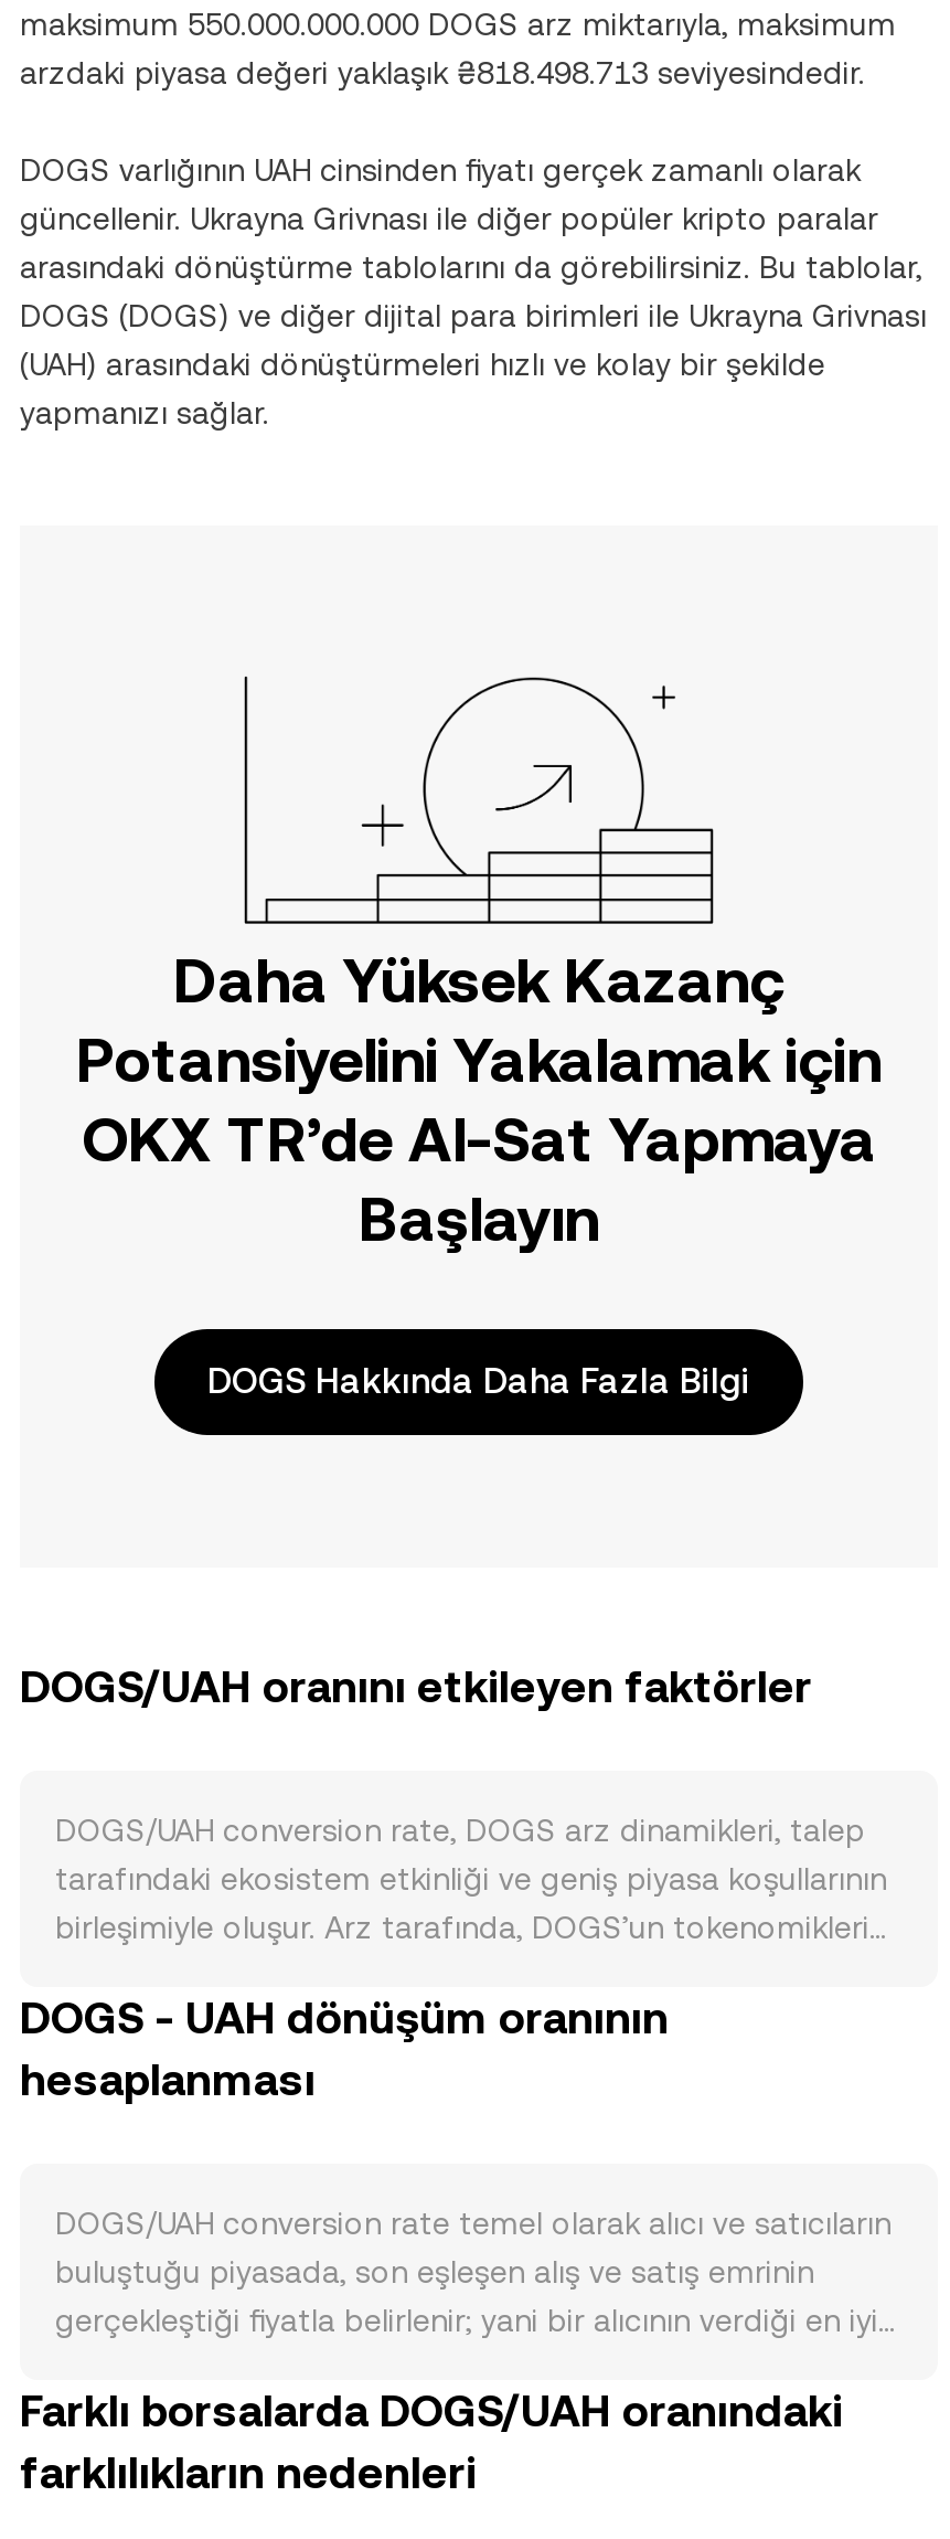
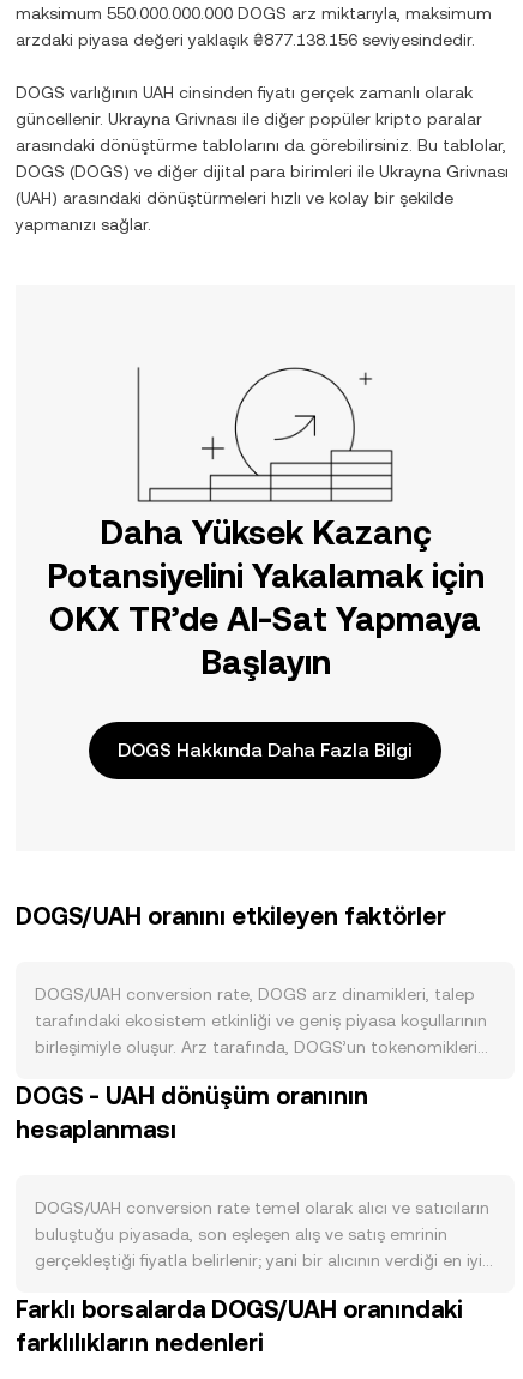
[20,55,865,91] arzdaki piyasa değeri yaklaşık ₴818.498.713 seviyesindedir. -> [16,30,475,49] arzdaki piyasa değeri yaklaşık ₴877.138.156 seviyesindedir.

